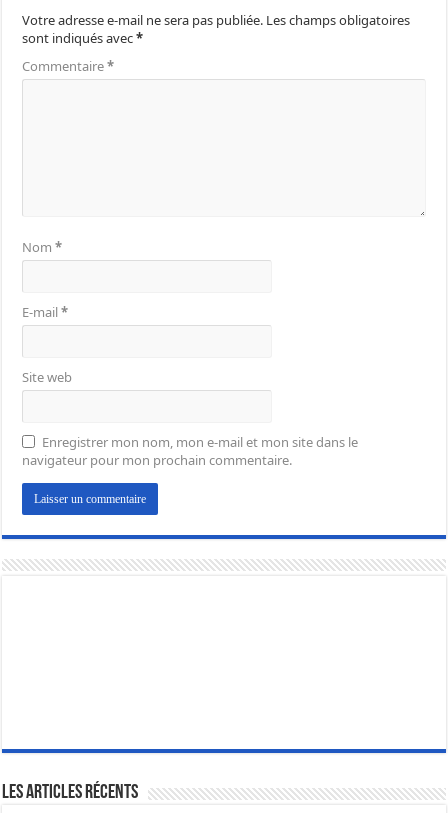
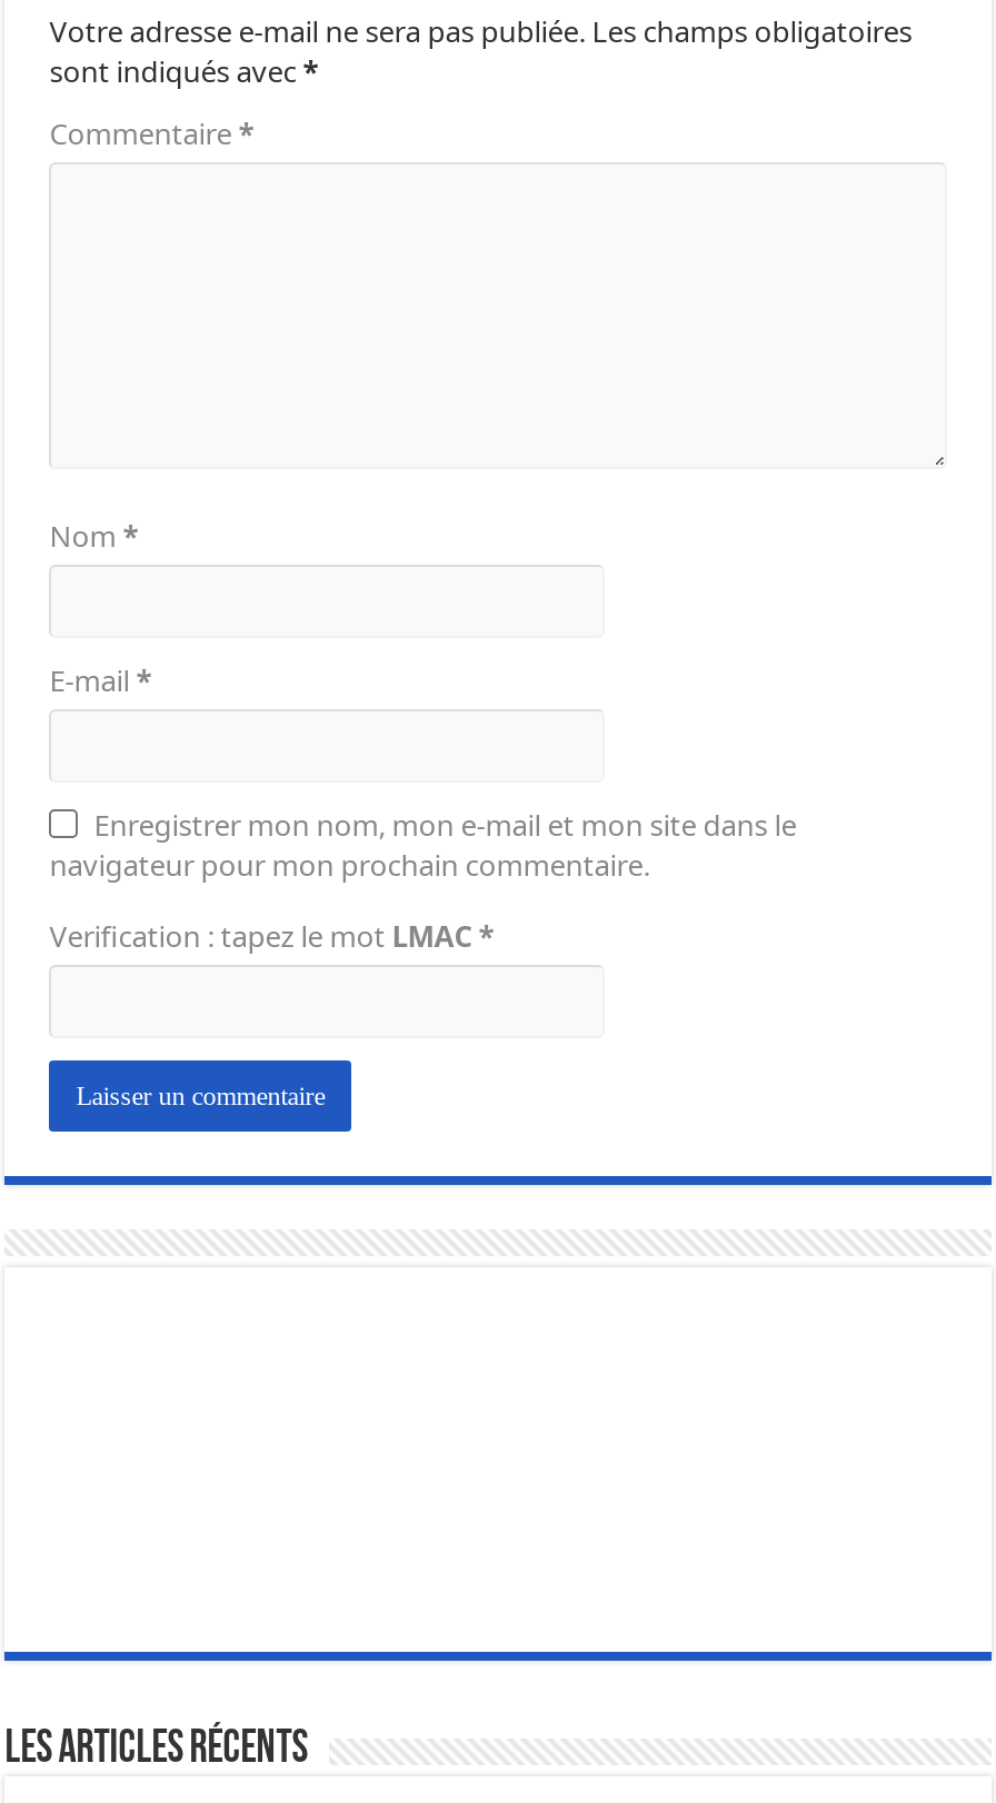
[22,368,72,386] Site web -> none
moved [22,433,358,469] -> [49,805,796,885]: Enregistrer mon nom, mon e-mail et mon site dans le | navigateur pour mon prochain commentaire.
none -> [49,917,494,957] Verification : tapez le mot LMAC *

